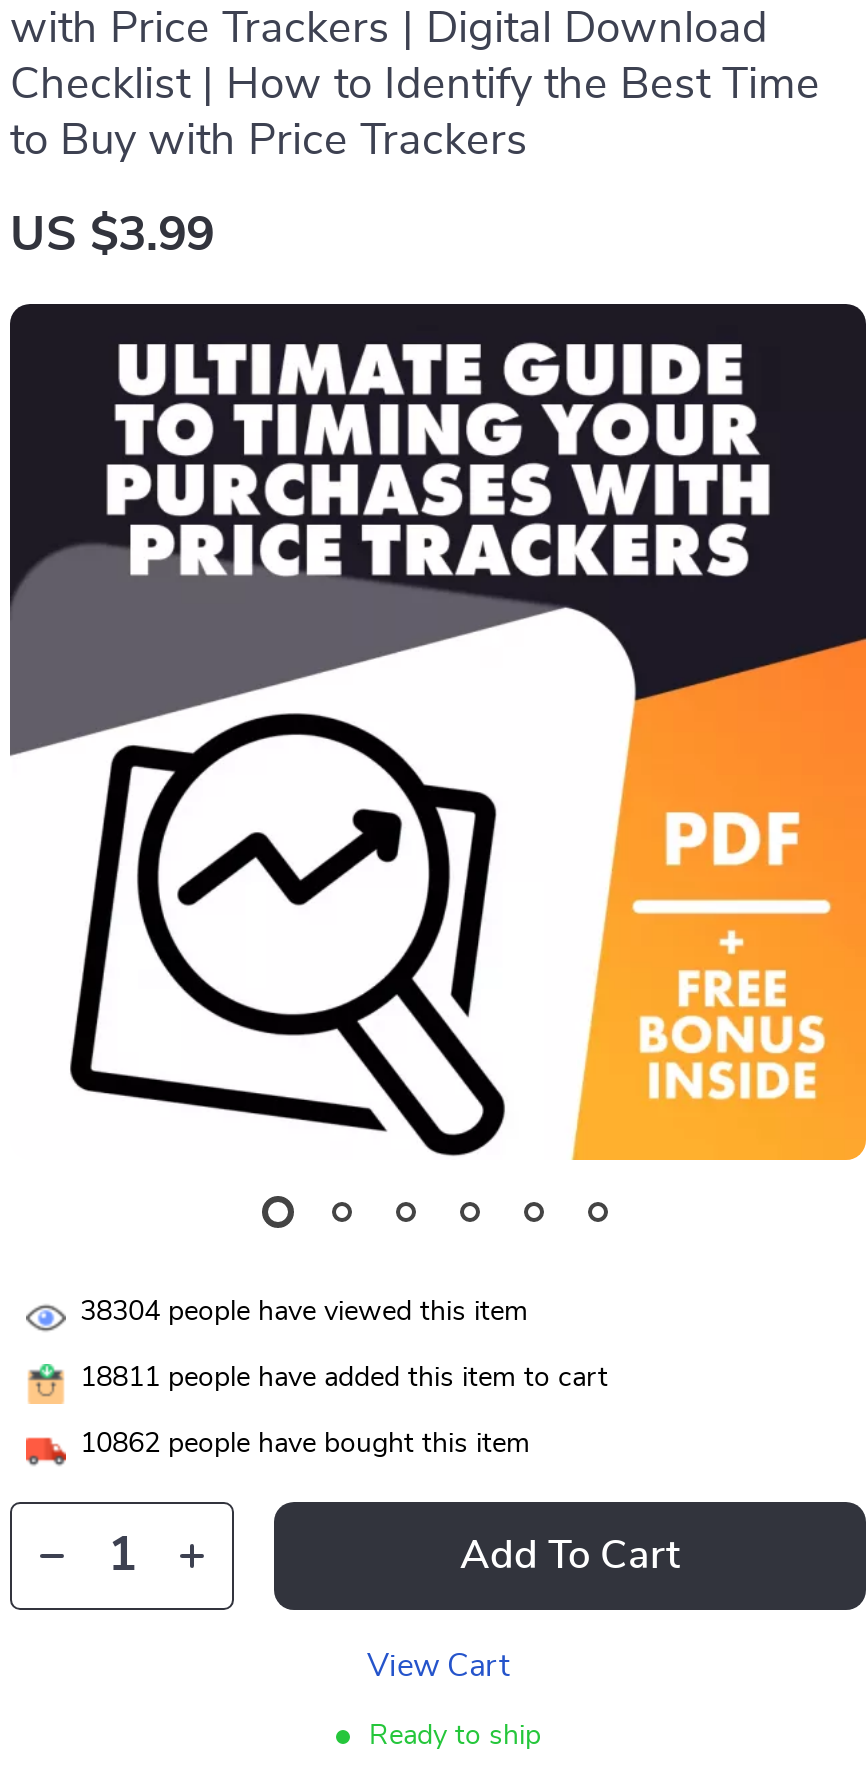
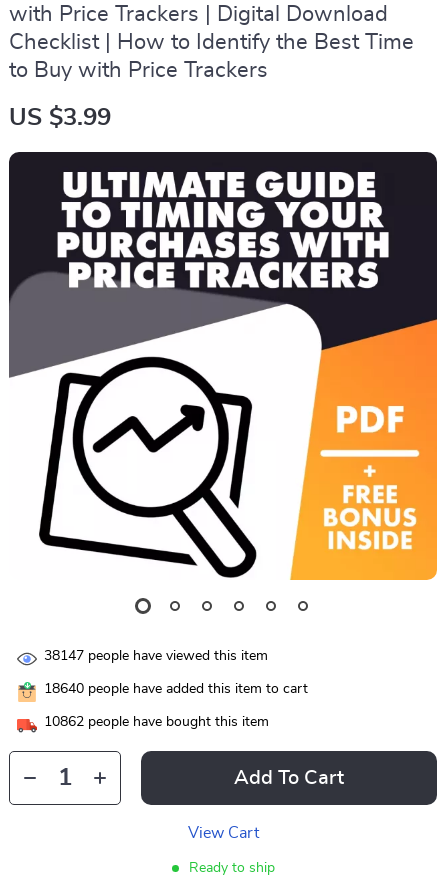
[80,1298,528,1326] 38304 people have viewed this item -> [44,649,268,663] 38147 people have viewed this item
[80,1364,608,1392] 18811 people have added this item to cart -> [44,682,308,696] 18640 people have added this item to cart

